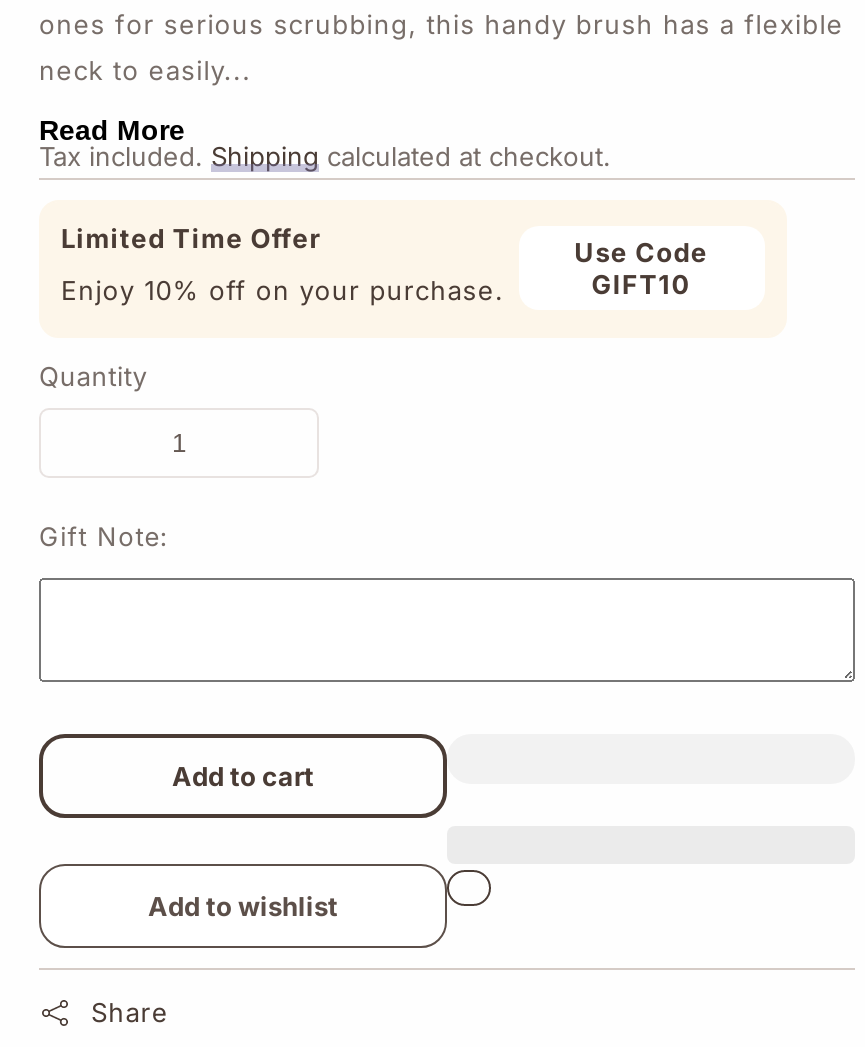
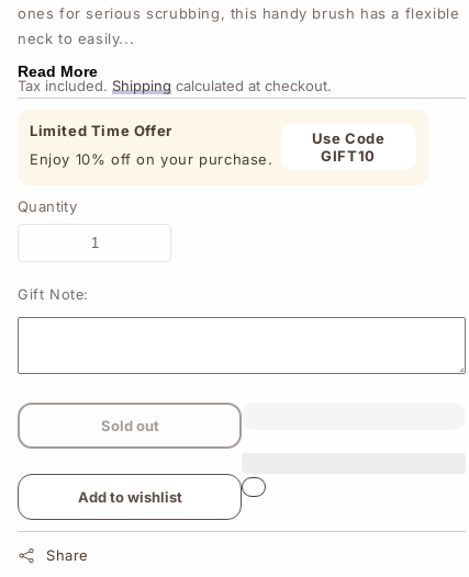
[172,759,314,791] Add to cart -> [101,416,159,434] Sold out

